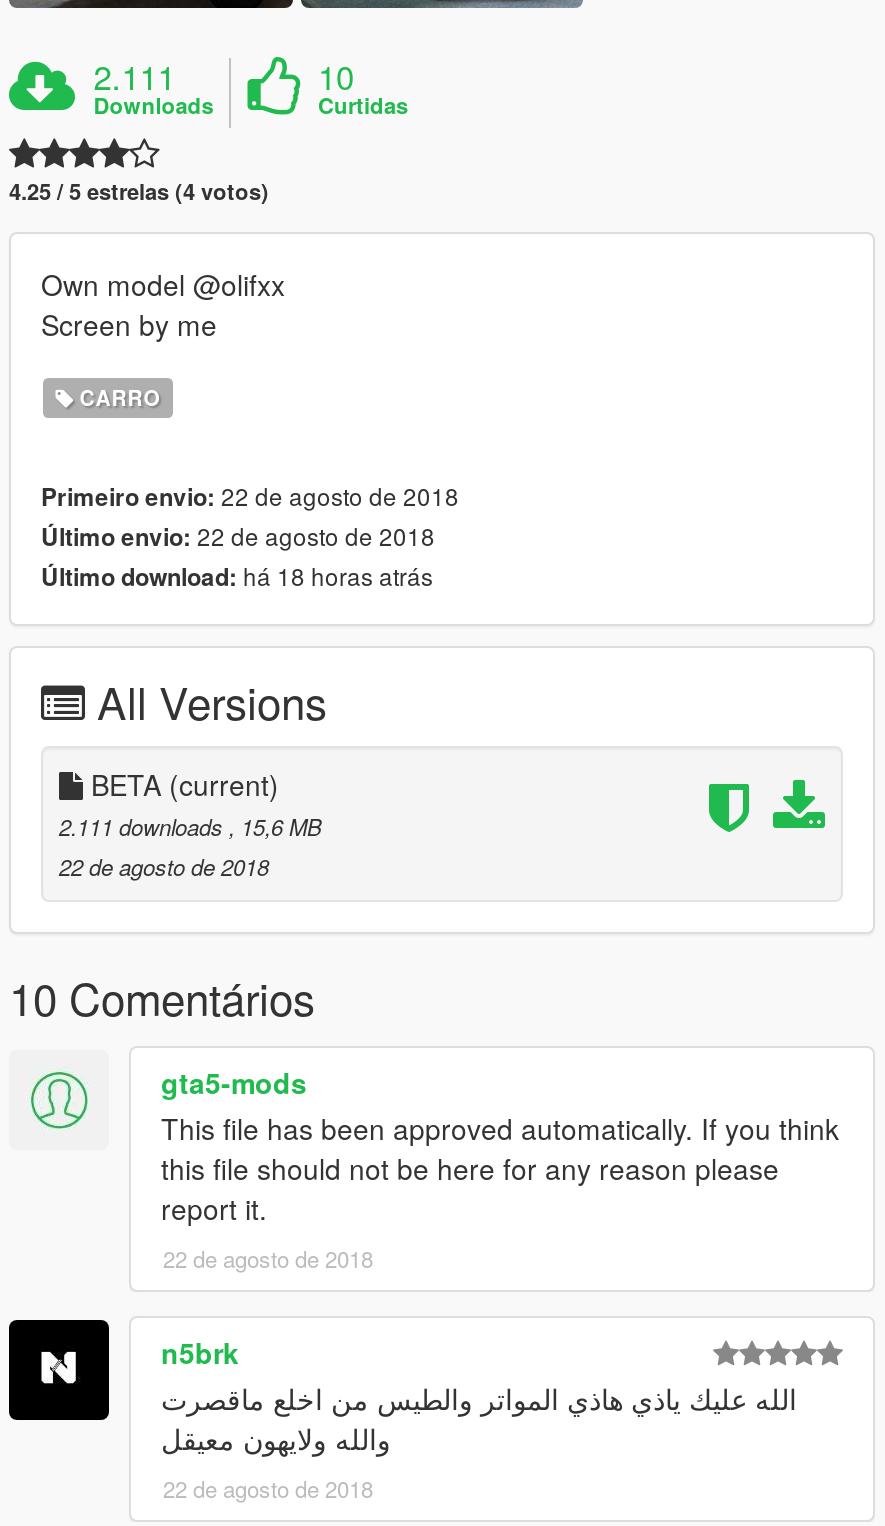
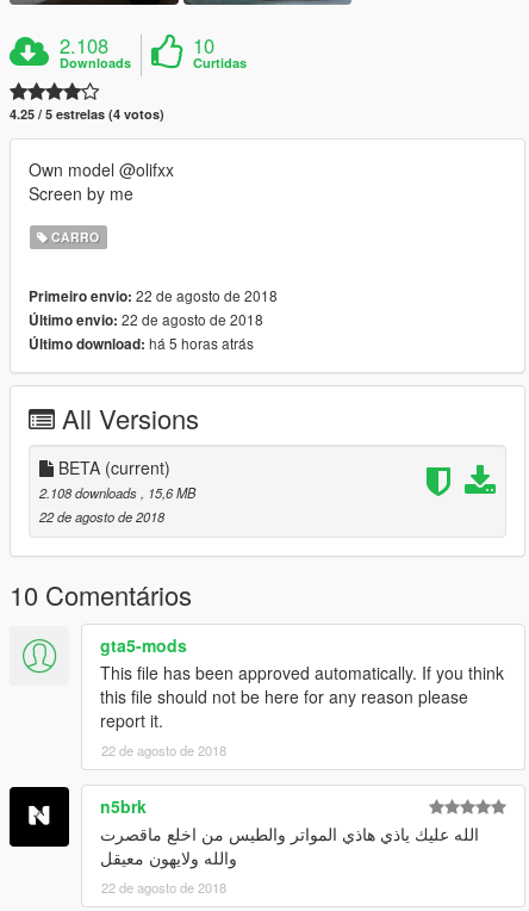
[93,52,175,100] 2.111 -> [60,31,109,60] 2.108
[41,558,433,594] Último download: há 18 horas atrás -> [29,333,254,354] Último download: há 5 horas atrás
[59,810,321,842] 2.111 downloads, 15,6 MB -> [39,483,195,502] 2.108 downloads, 15,6 MB

